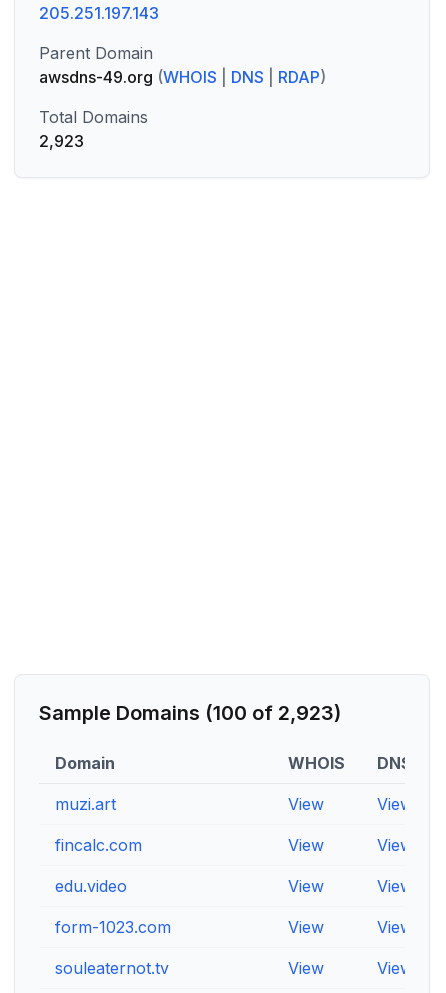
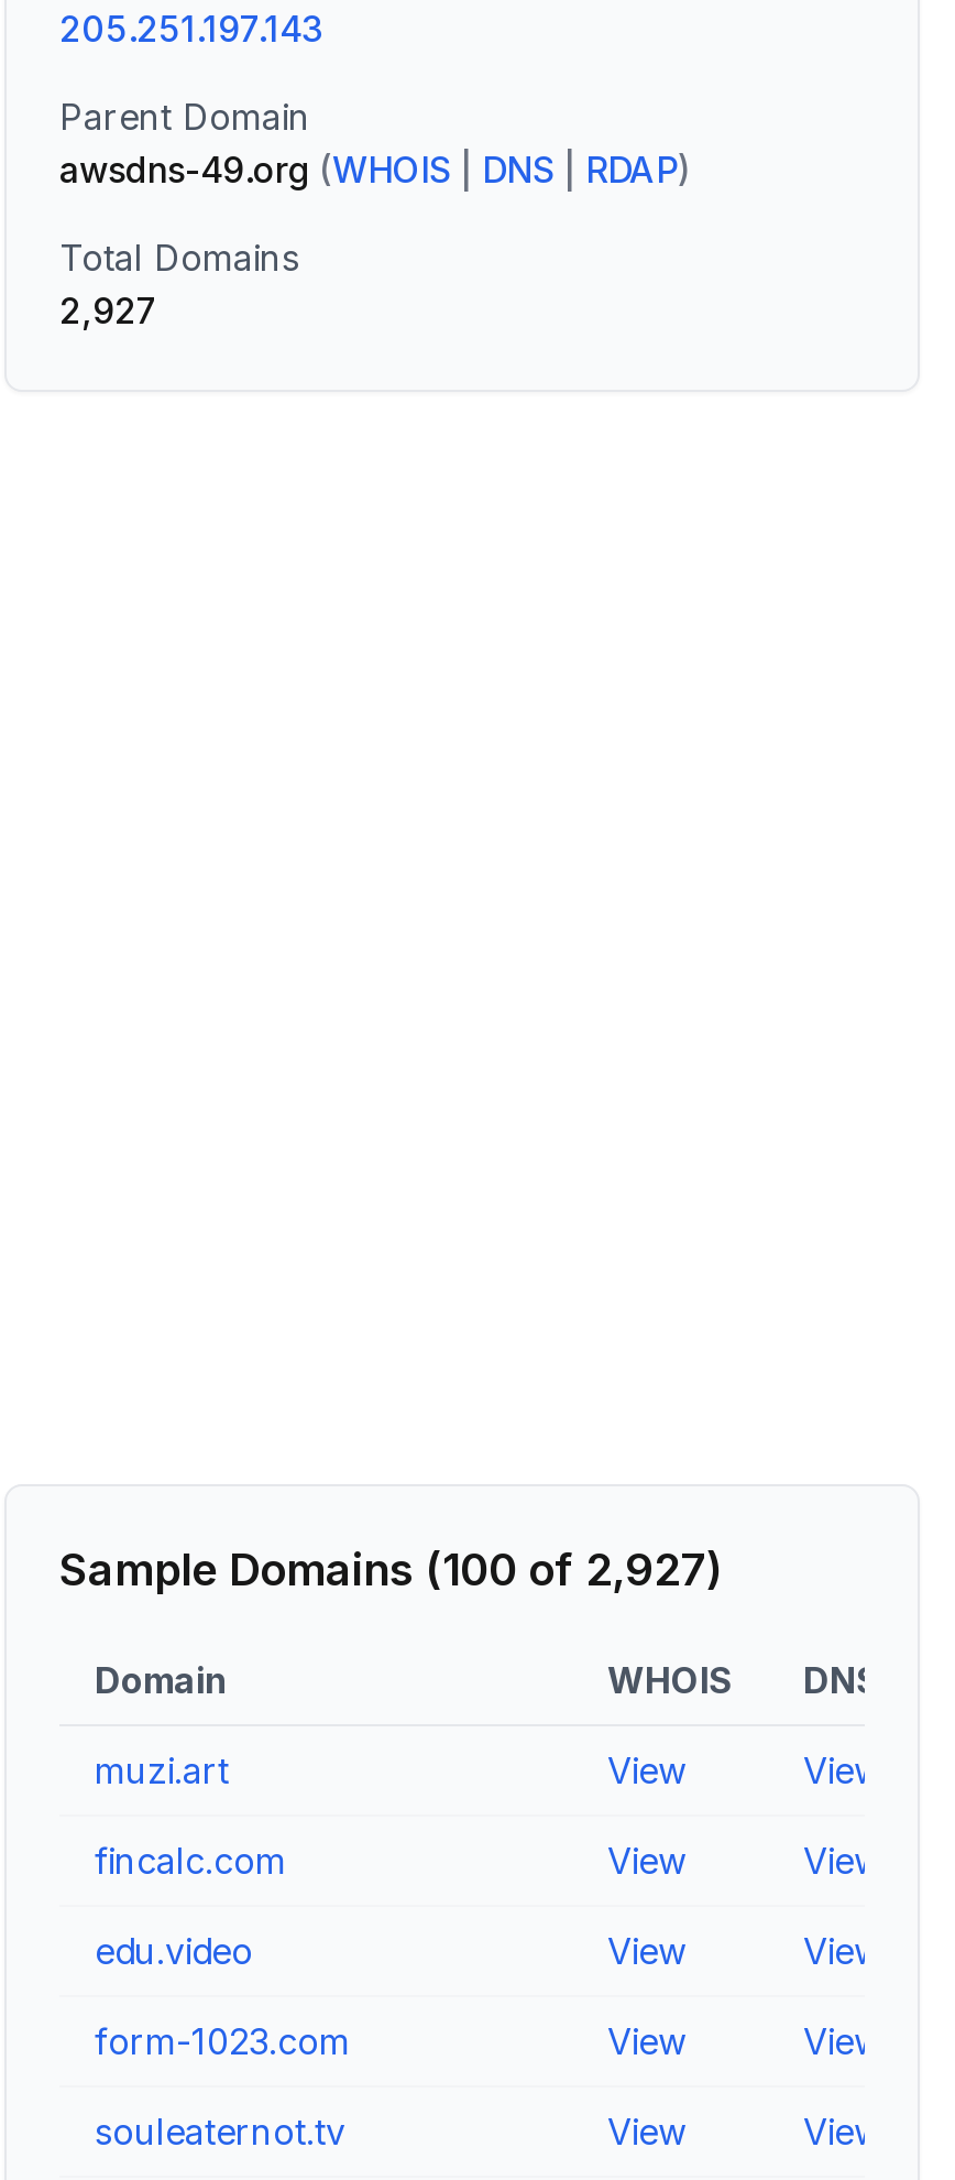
[39,131,84,151] 2,923 -> [59,288,158,333] 2,927
[39,701,341,725] Sample Domains (100 of 2,923) -> [59,1544,722,1596] Sample Domains (100 of 2,927)

